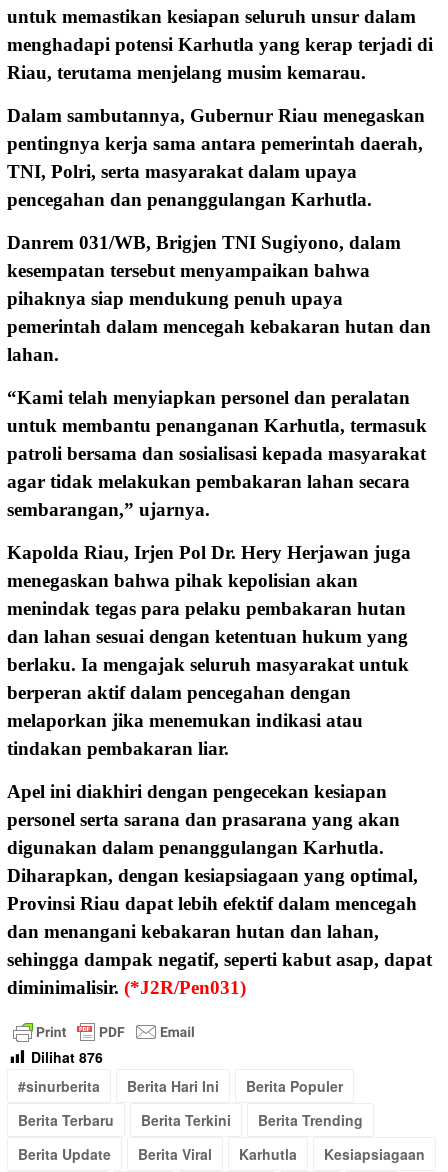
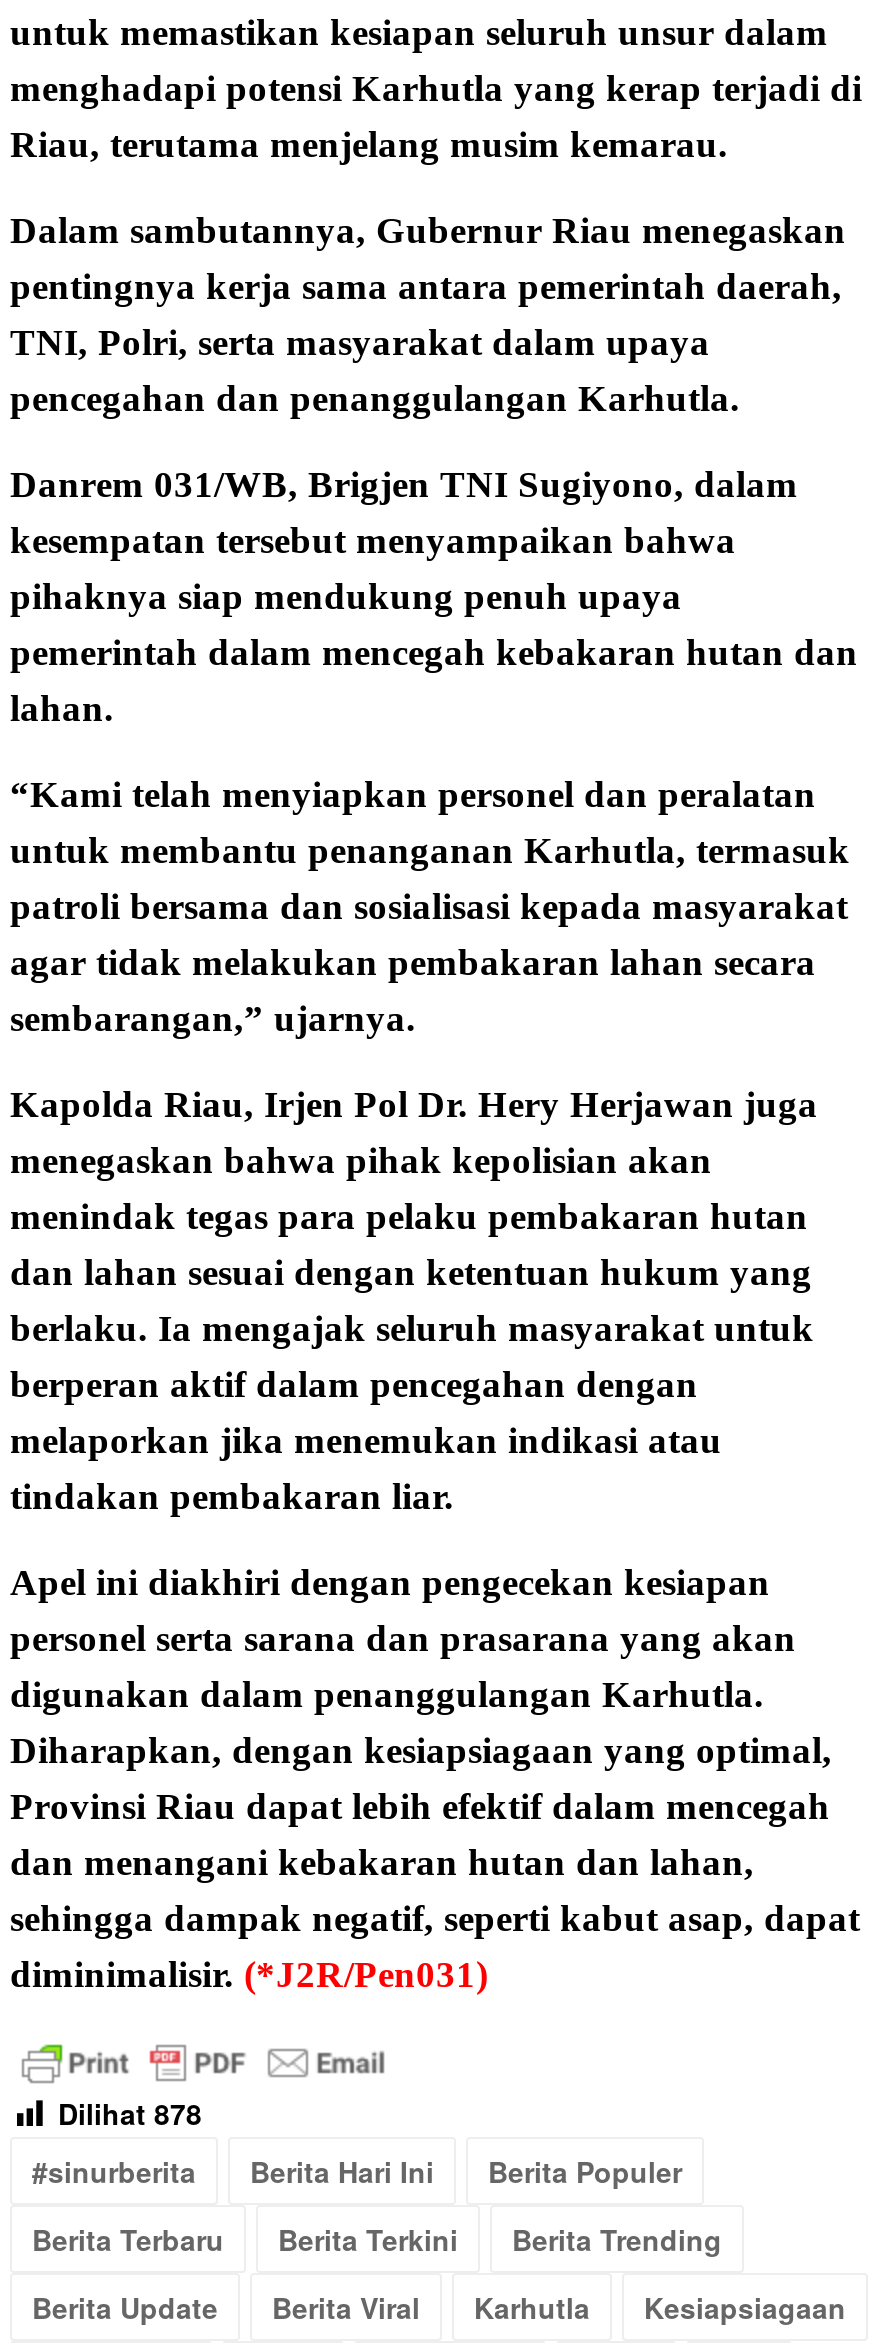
[31,1047,103,1067] Dilihat 876 -> [58,2092,202,2132] Dilihat 878

